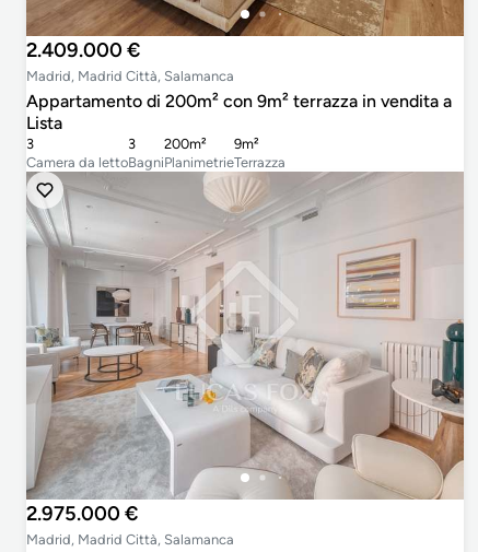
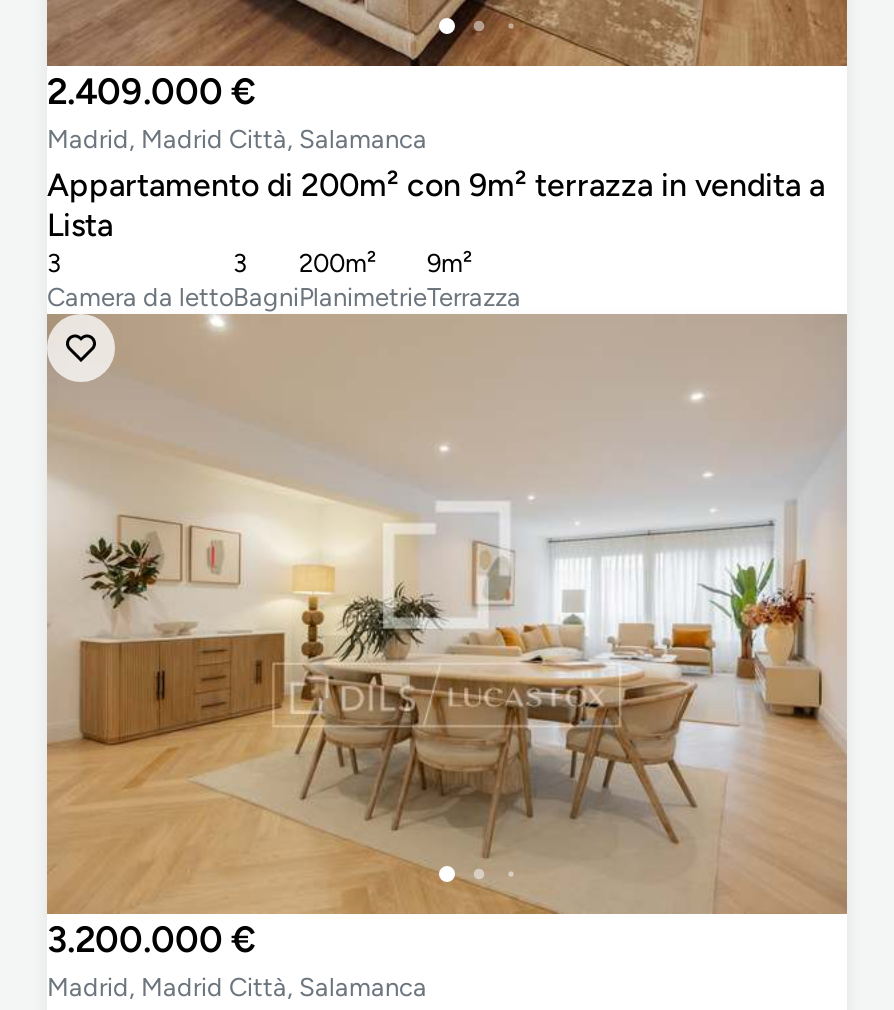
[25,174,465,526] [image] | 2.975.000 € -> [47,318,847,963] [image] | 3.200.000 €

